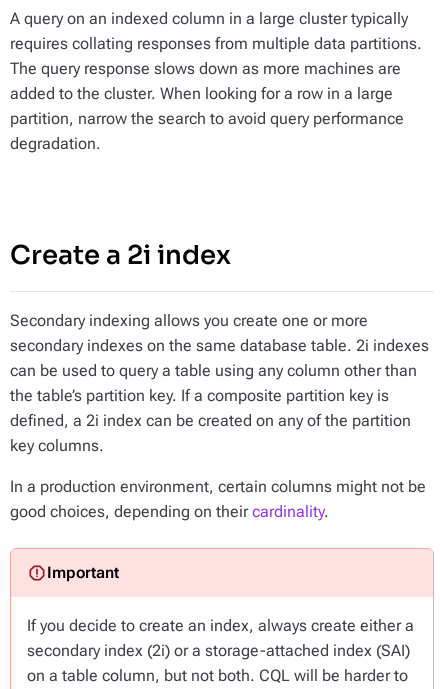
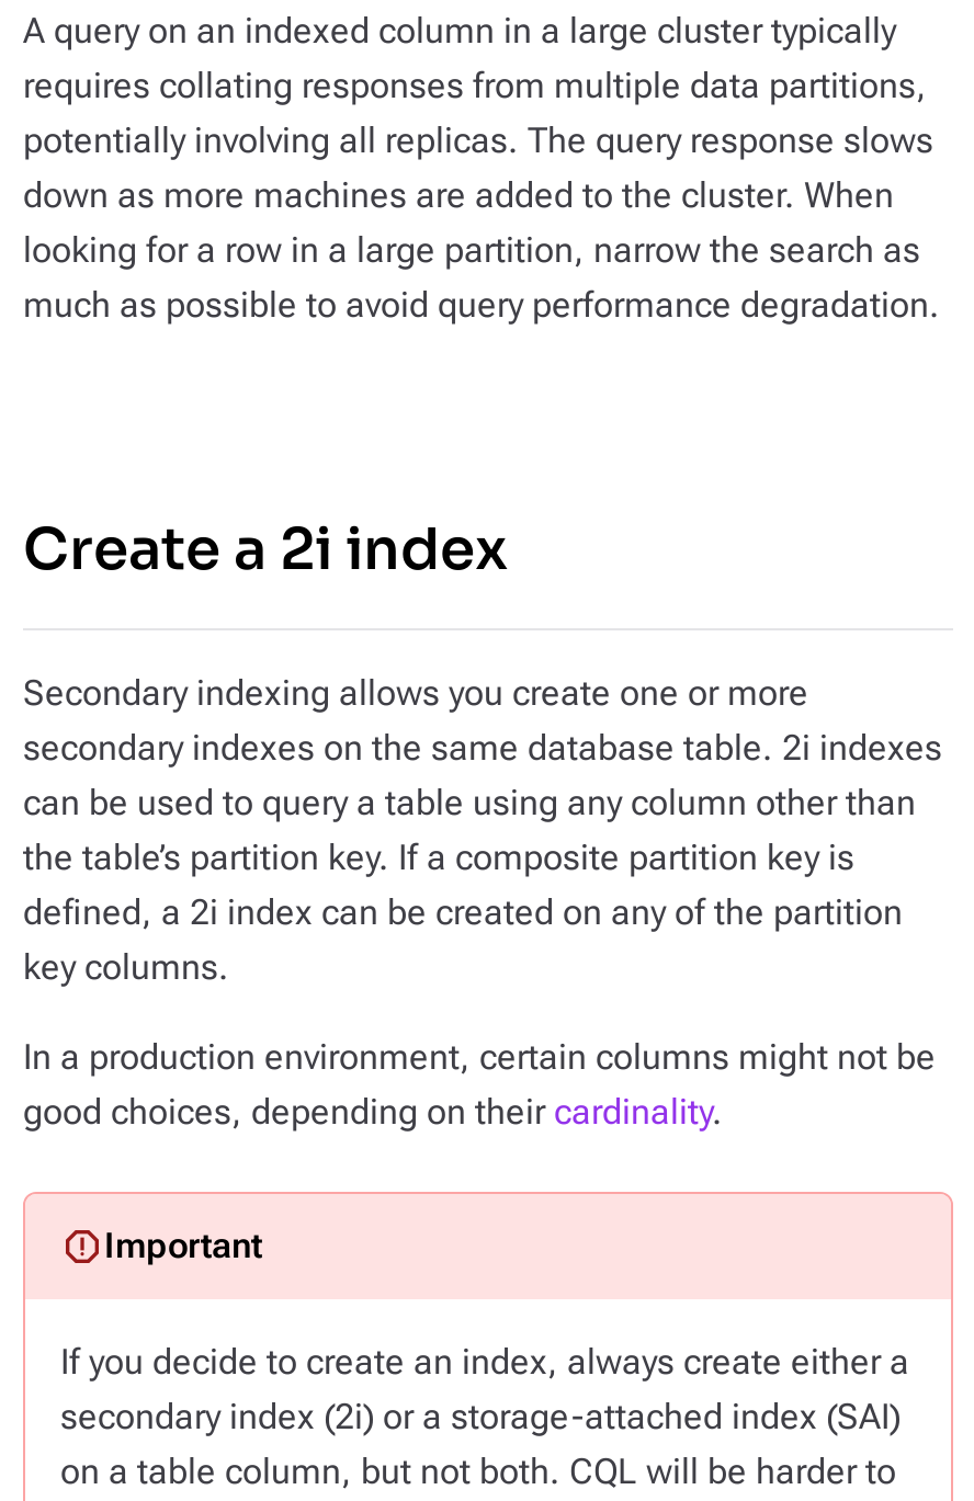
[10,34,422,153] requires collating responses from multiple data partitions. | The query response slows down as more machines are | added to the cluster. When looking for a row in a large | partition, narrow the search to avoid query performance | degradation. -> [23,65,940,326] requires collating responses from multiple data partitions, | potentially involving all replicas. The query response slows | down as more machines are added to the cluster. When | looking for a row in a large partition, narrow the search as | much as possible to avoid query performance degradation.

